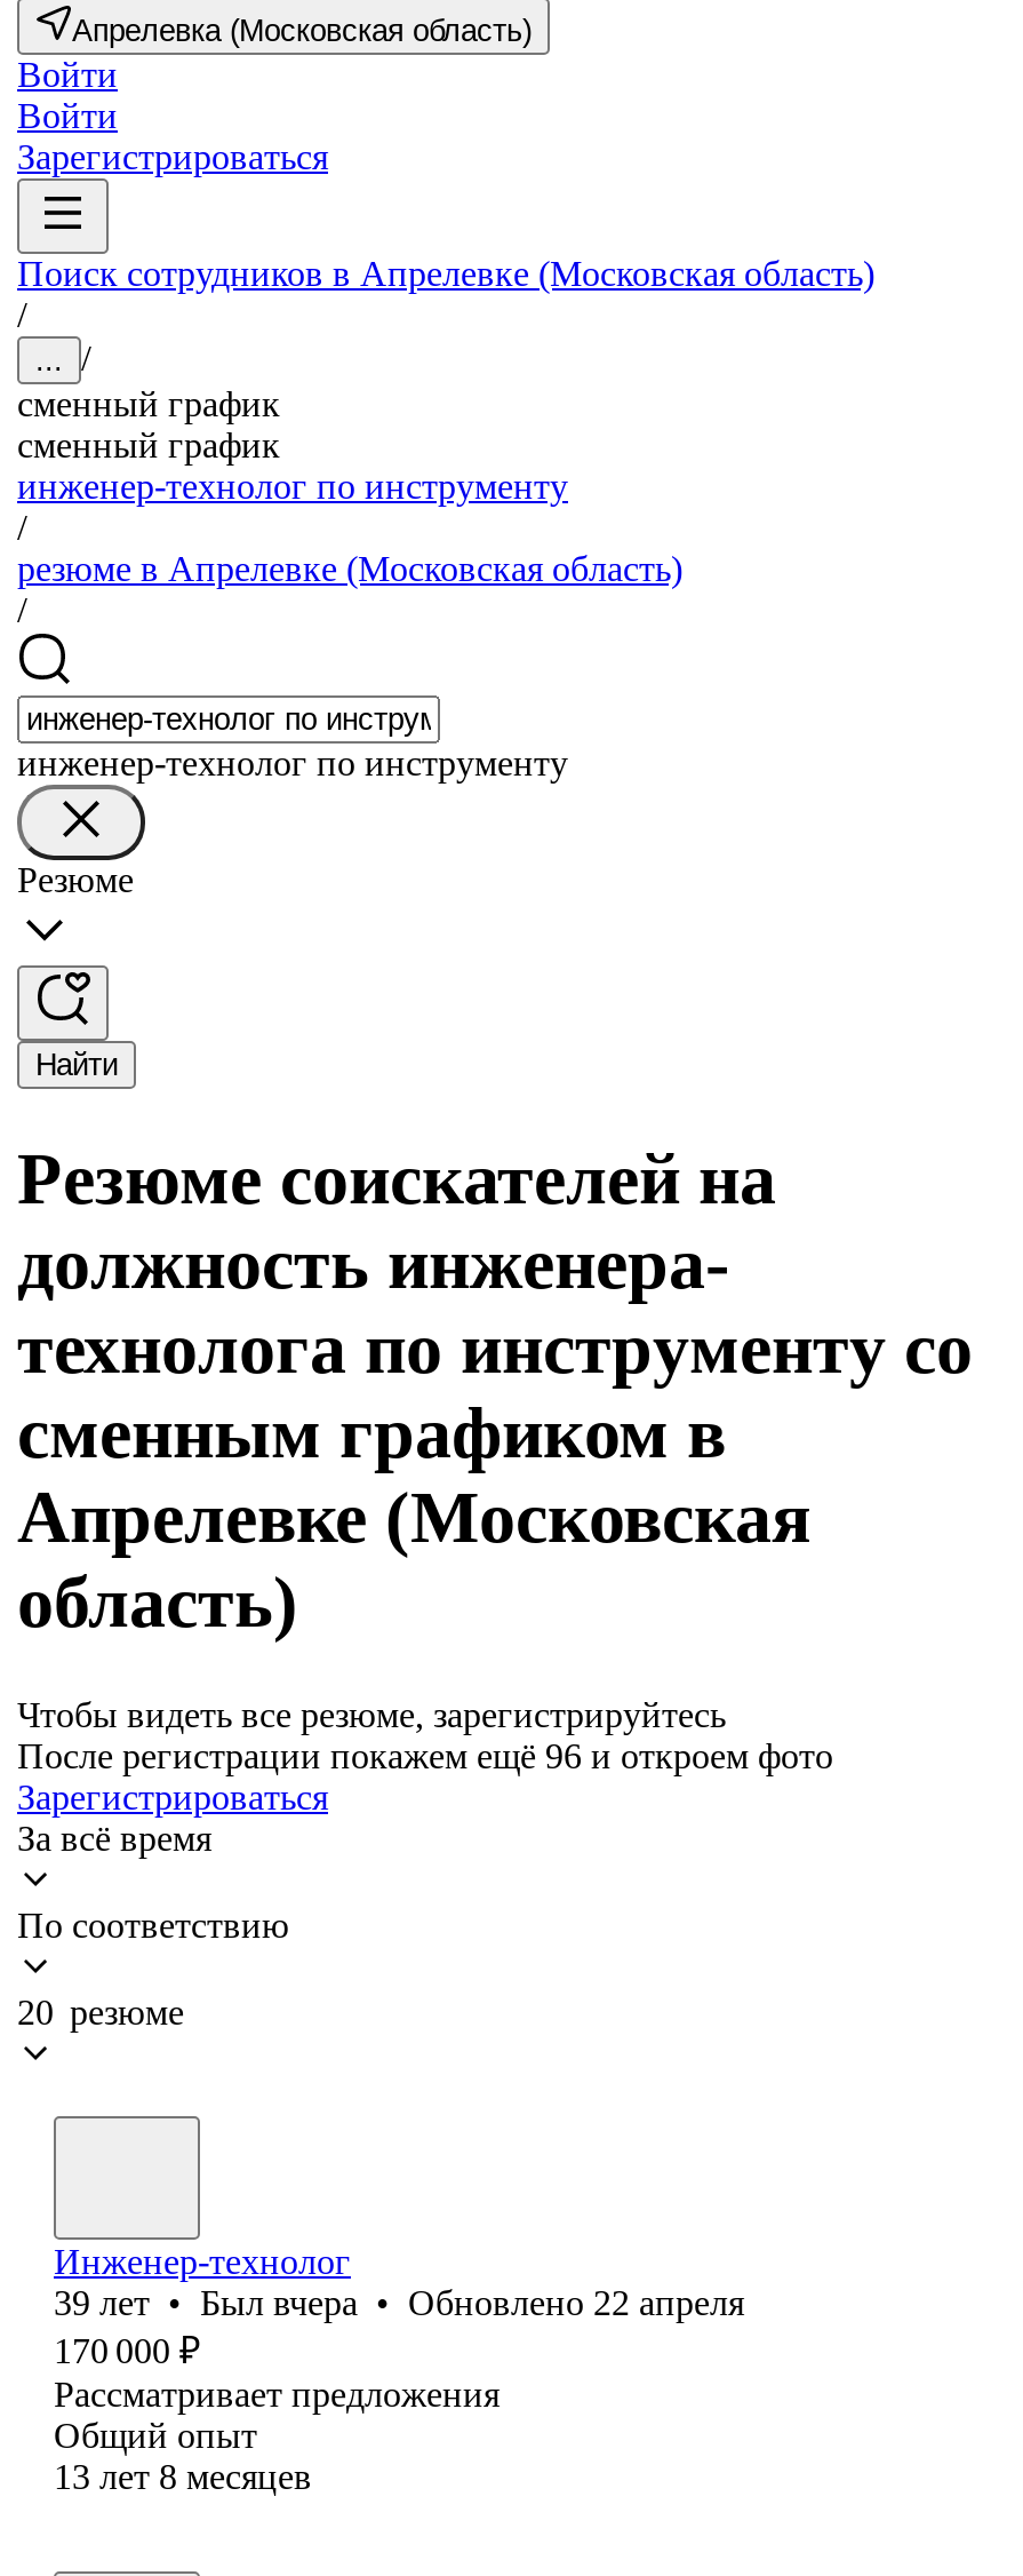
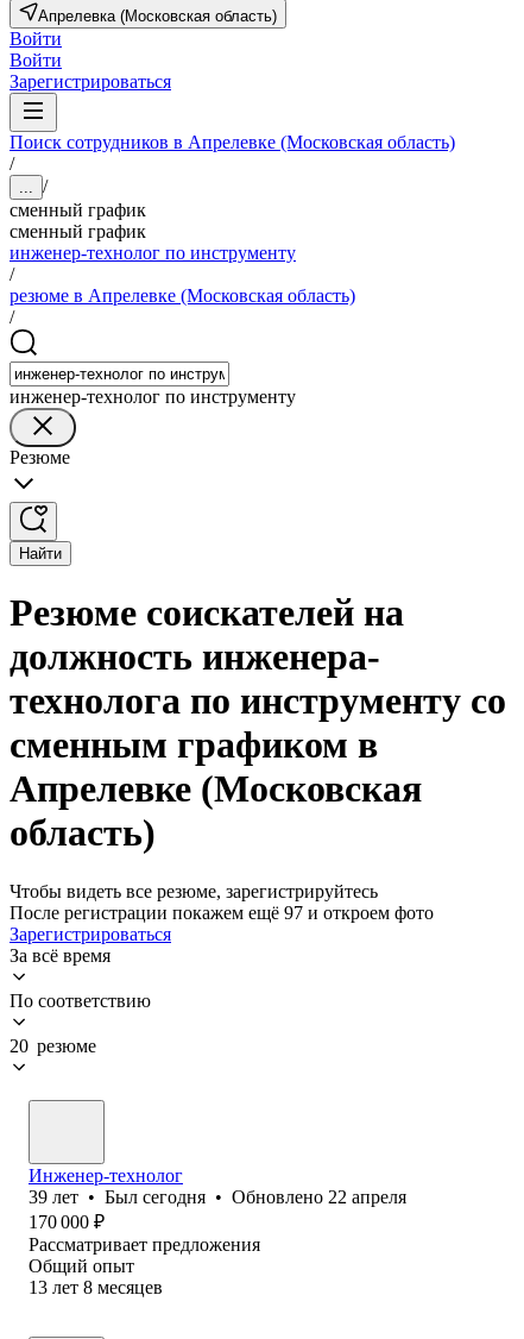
[17,1736,833,1775] После регистрации покажем ещё 96 и откроем фото -> [10,902,434,923] После регистрации покажем ещё 97 и откроем фото
[54,2283,744,2322] 39 лет • Был вчера • Обновлено 22 апреля -> [29,1187,406,1207] 39 лет • Был сегодня • Обновлено 22 апреля

